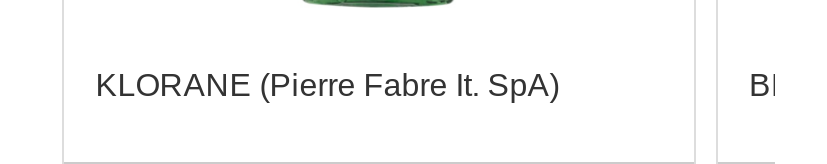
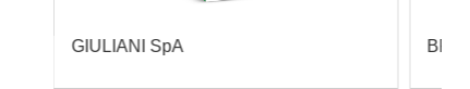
[96,69,560,103] KLORANE (Pierre Fabre It. SpA) -> [71,37,184,56] GIULIANI SpA

